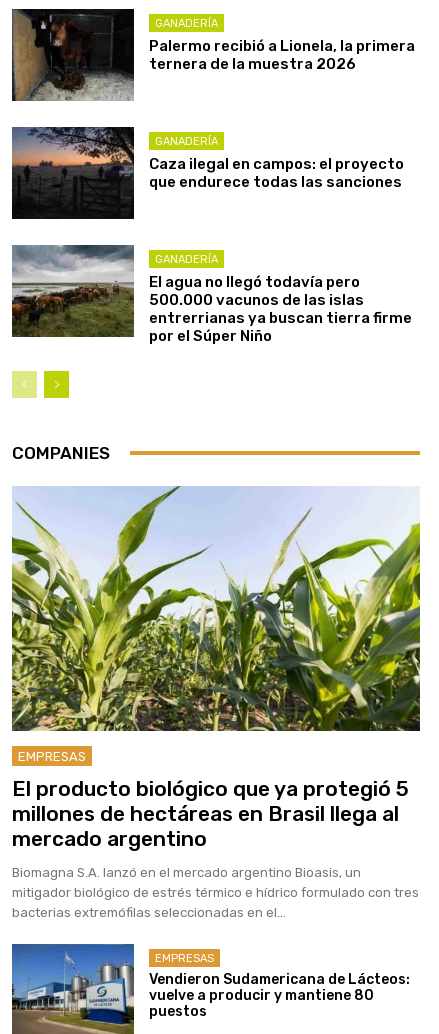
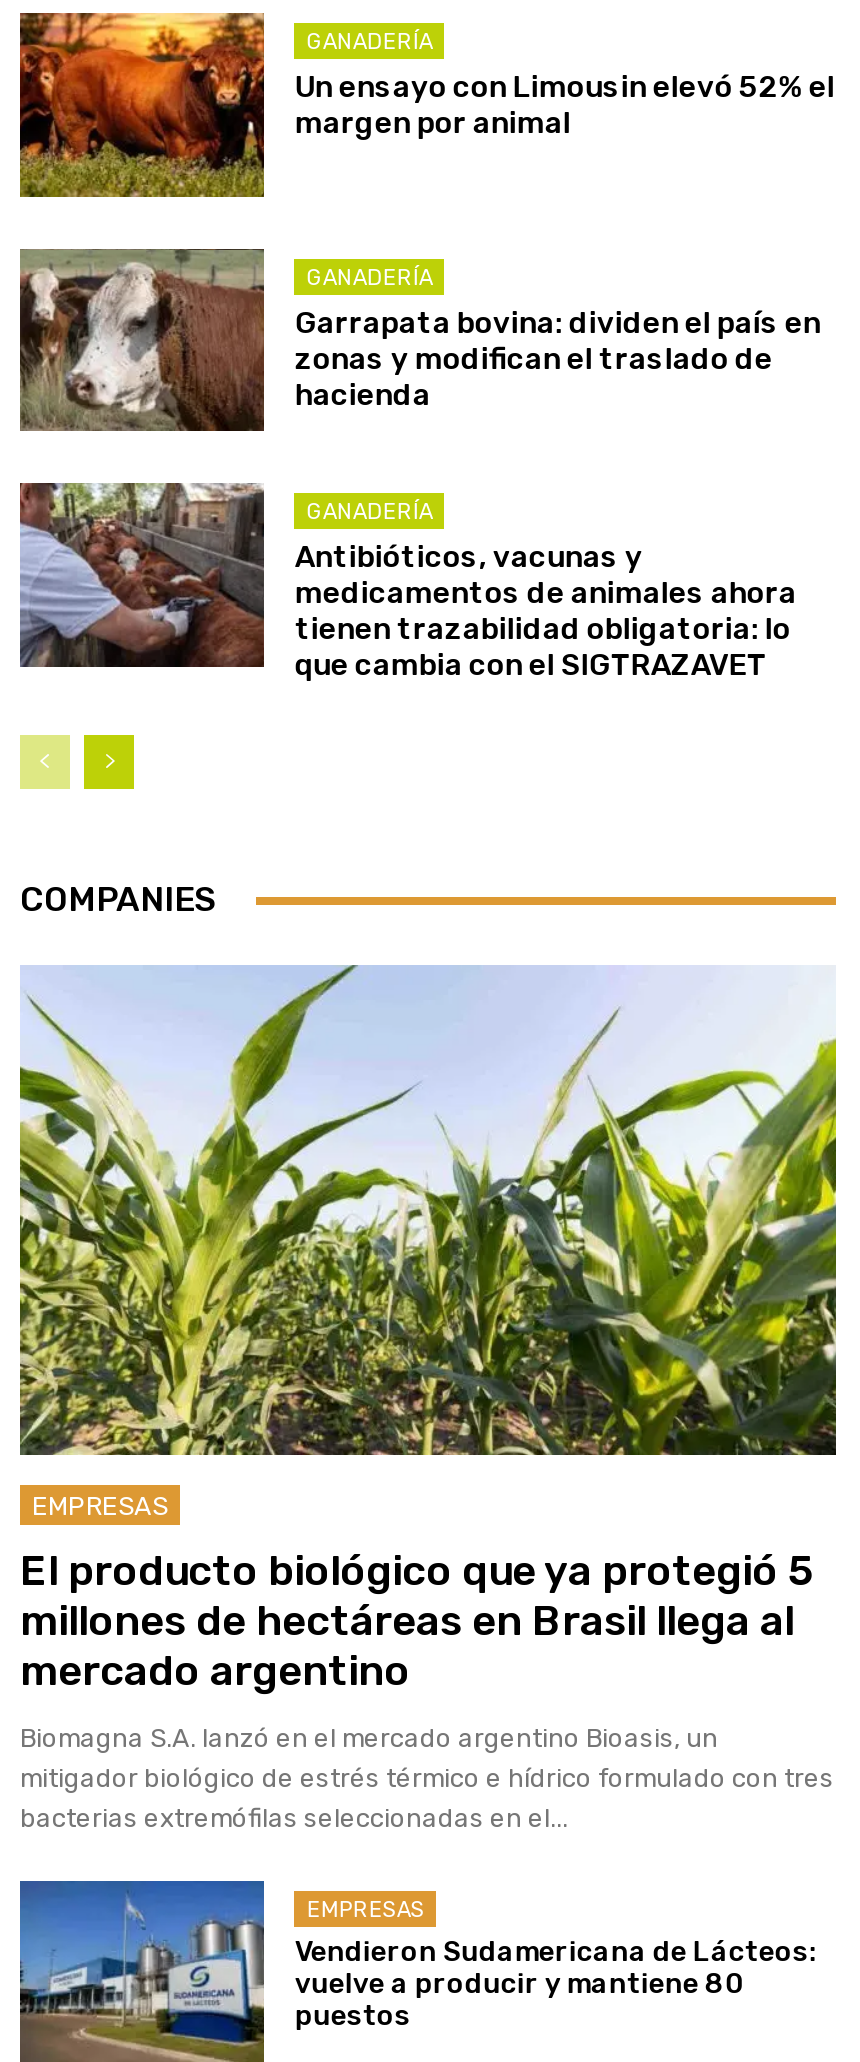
[11,8,415,102] [image] | Palermo recibió a Lionela, la primera | ternera de la muestra 2026 -> [18,12,835,198] [image] | Un ensayo con Limousin elevó 52% el | margen por animal
[11,126,404,220] [image] | Caza ilegal en campos: el proyecto | que endurece todas las sanciones -> [18,248,821,434] [image] | Garrapata bovina: dividen el país en | zonas y modifican el traslado de | hacienda
[11,244,412,345] [image] | El agua no llegó todavía pero | 500.000 vacunos de las islas | entrerrianas ya buscan tierra firme | por el Súper Niño -> [18,482,797,684] [image] | Antibióticos, vacunas y | medicamentos de animales ahora | tienen trazabilidad obligatoria: lo | que cambia con el SIGTRAZAVET

